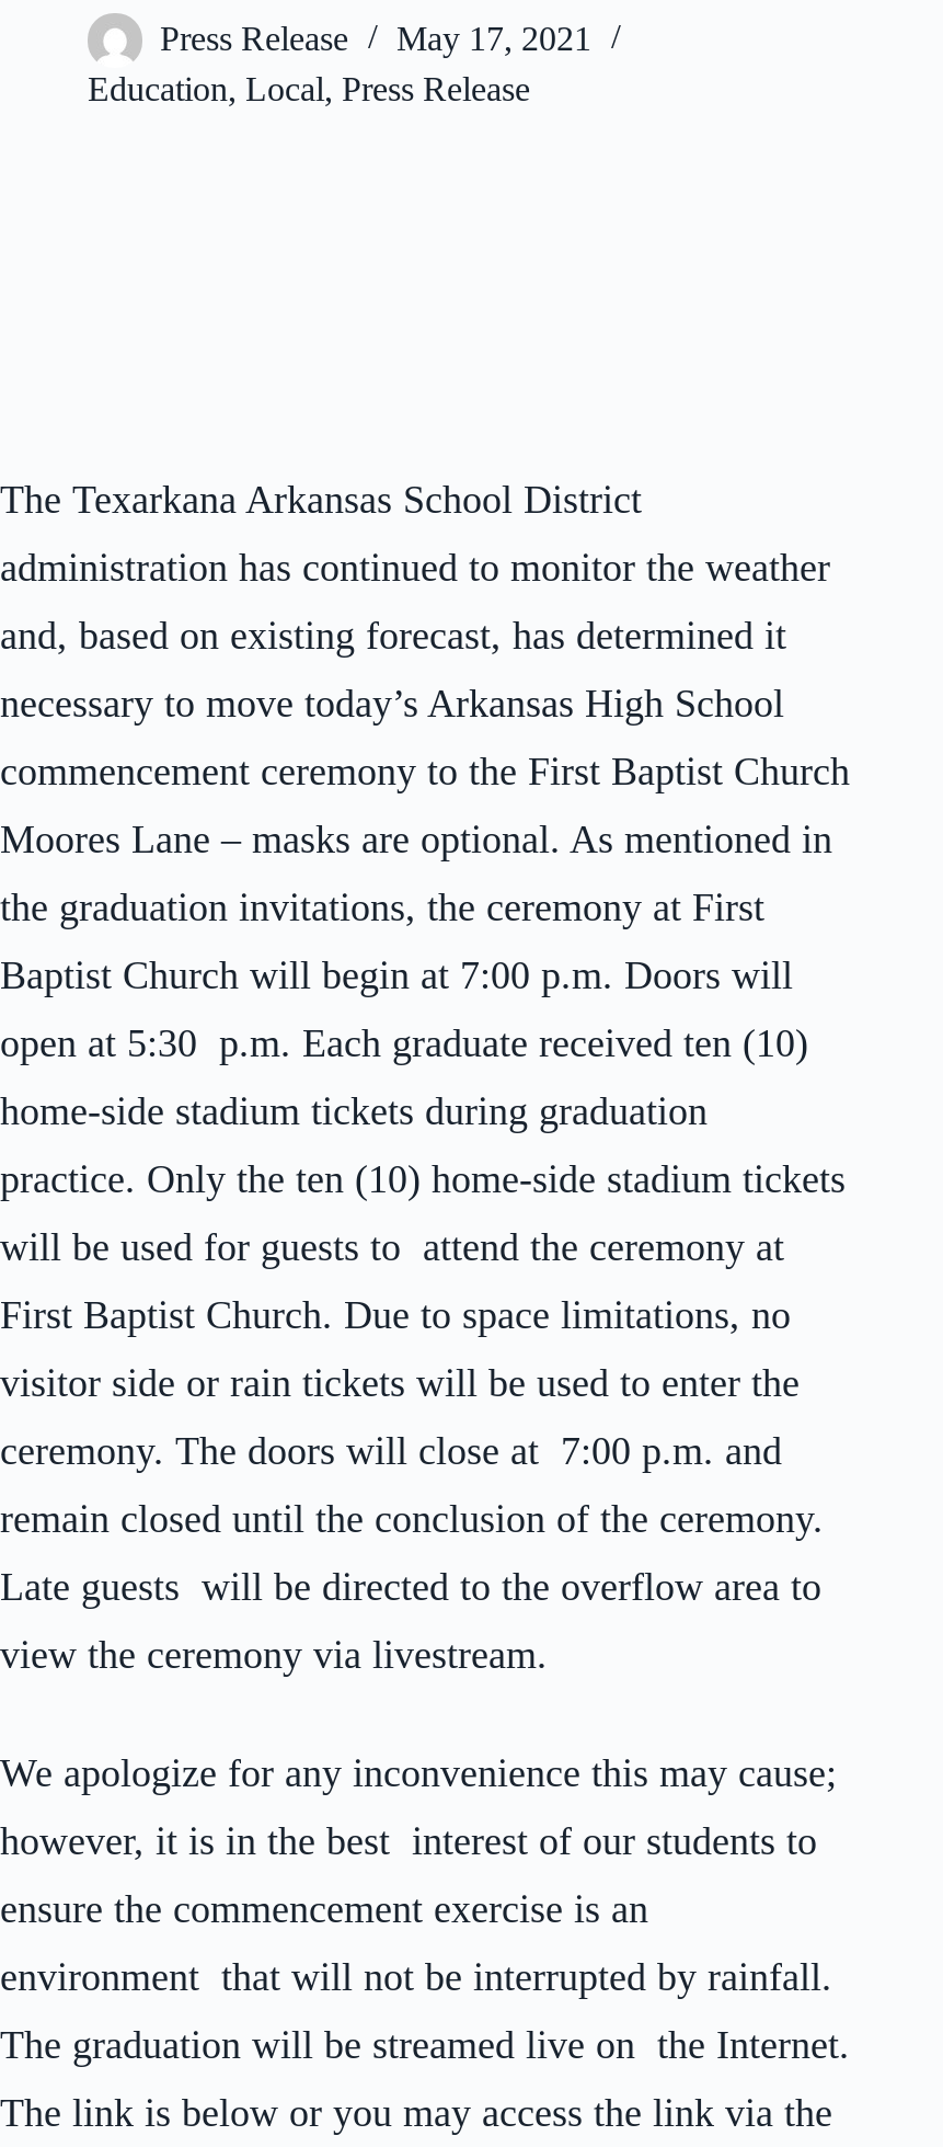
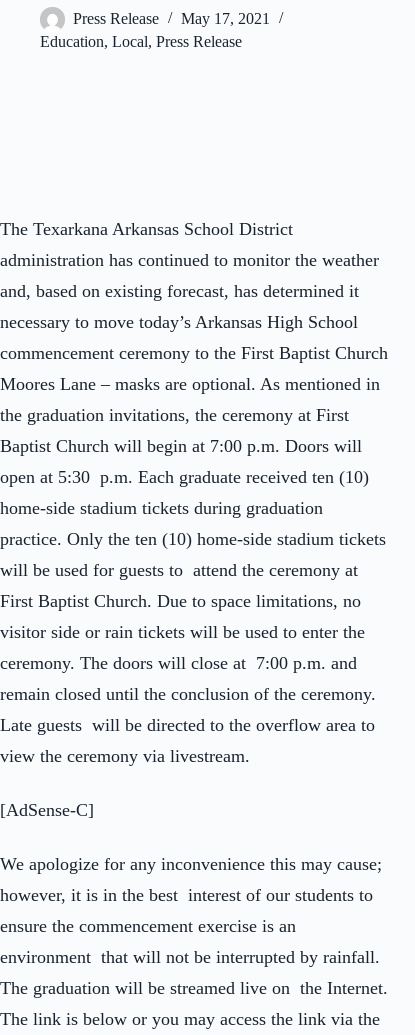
none -> [0,800,94,820] [AdSense-C]

